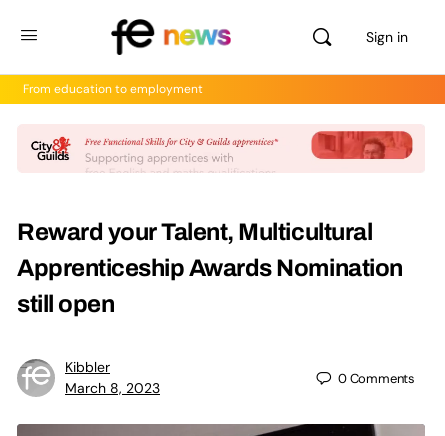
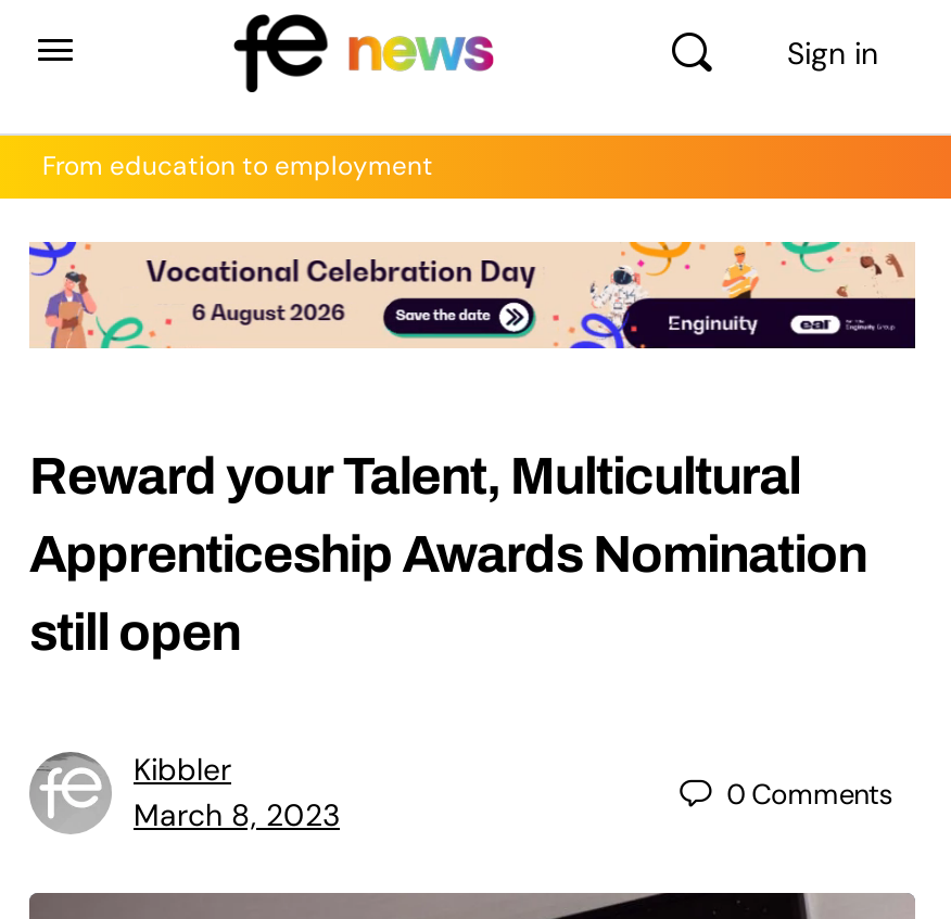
[17,124,425,173] [image] -> [27,240,917,350] [image]

